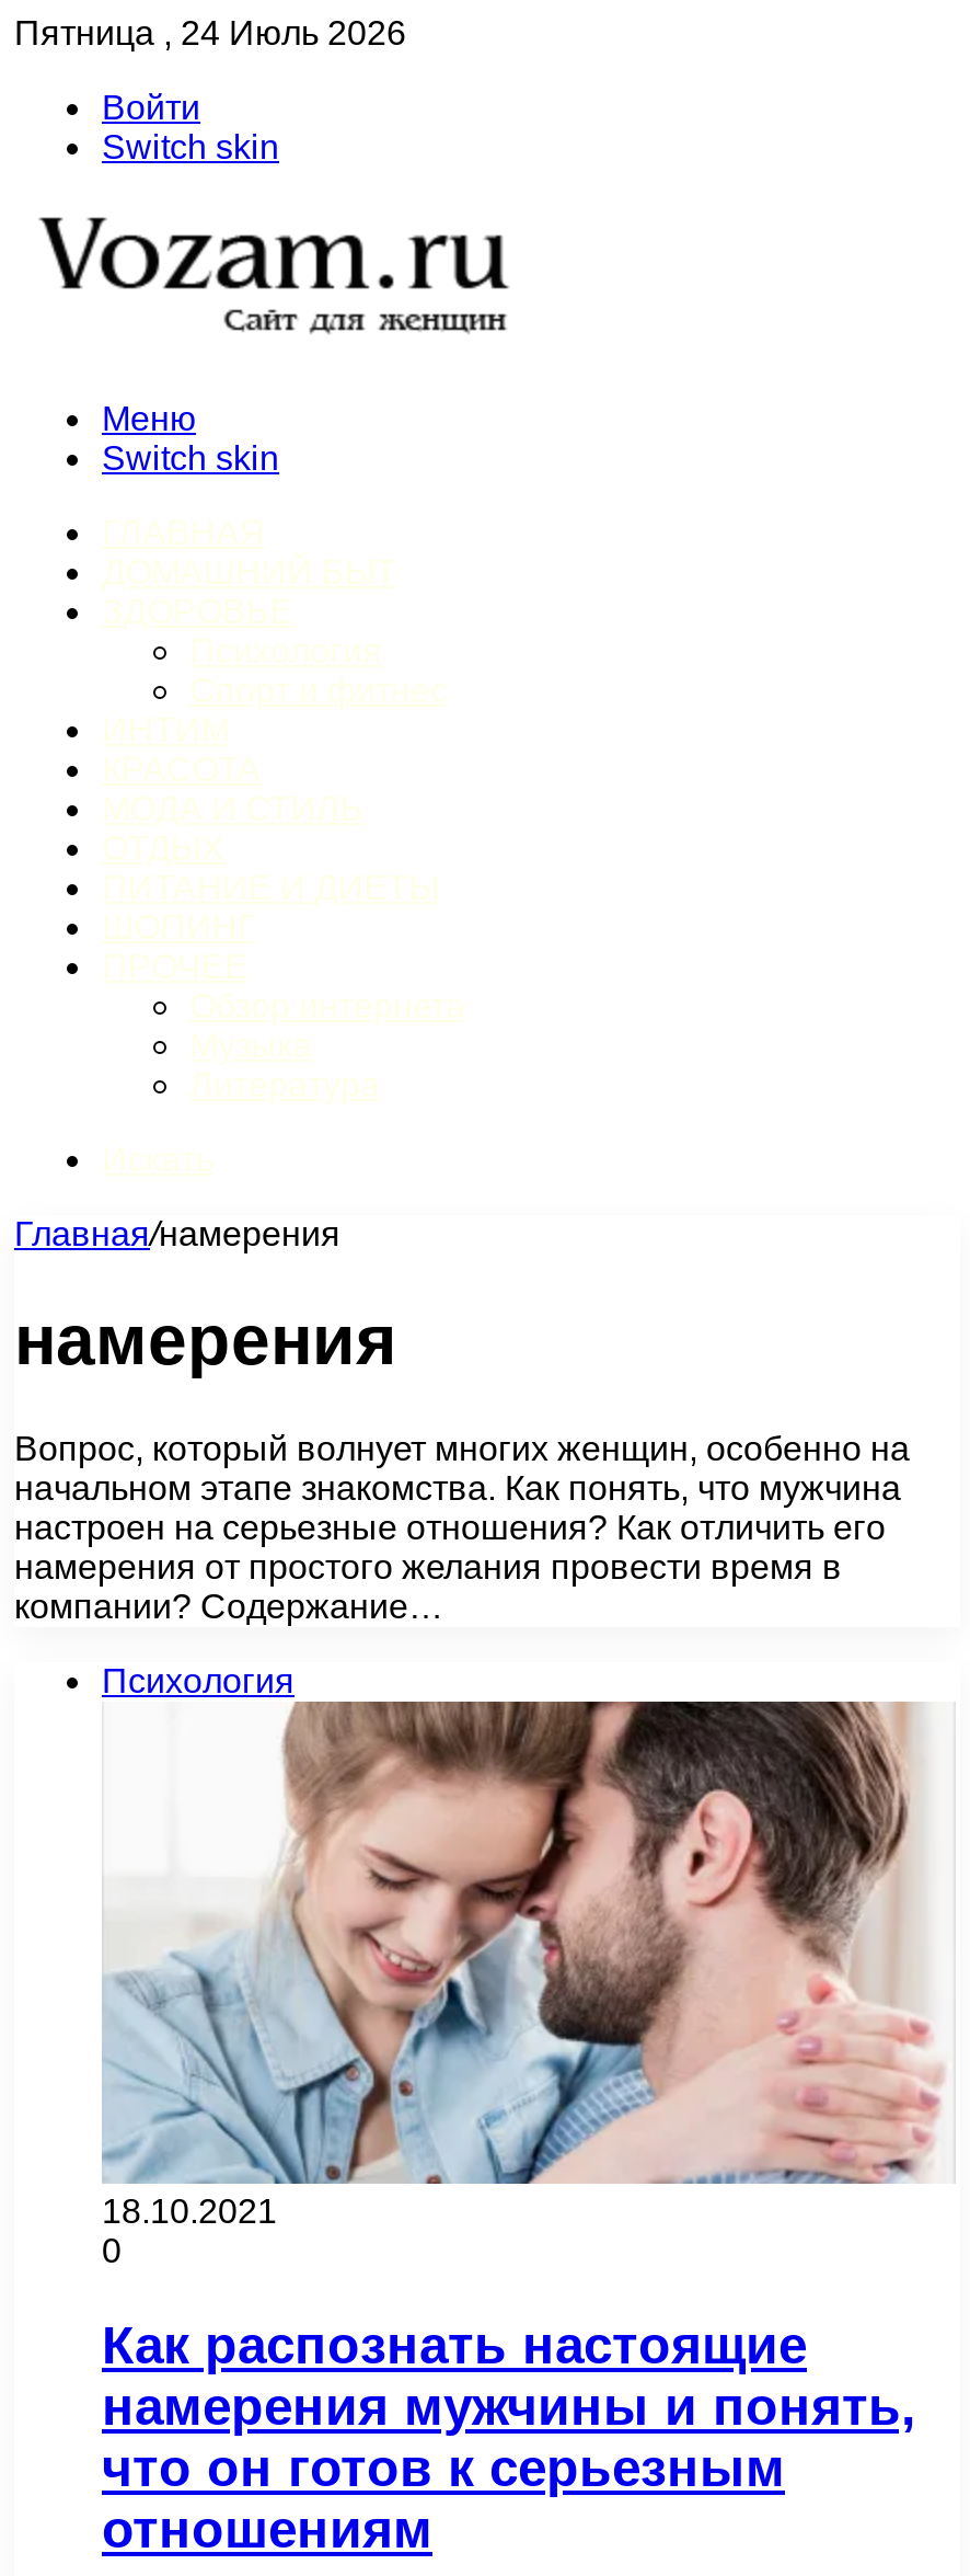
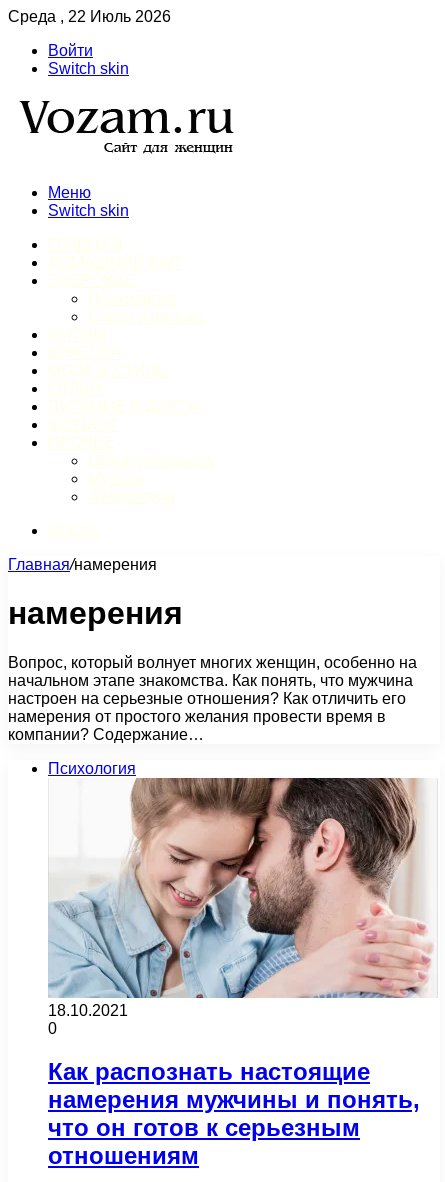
[14,14,406,51] Пятница , 24 Июль 2026 -> [8,8,171,25] Среда , 22 Июль 2026

